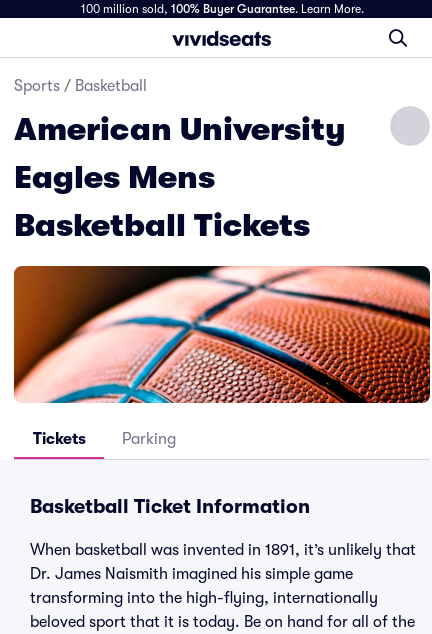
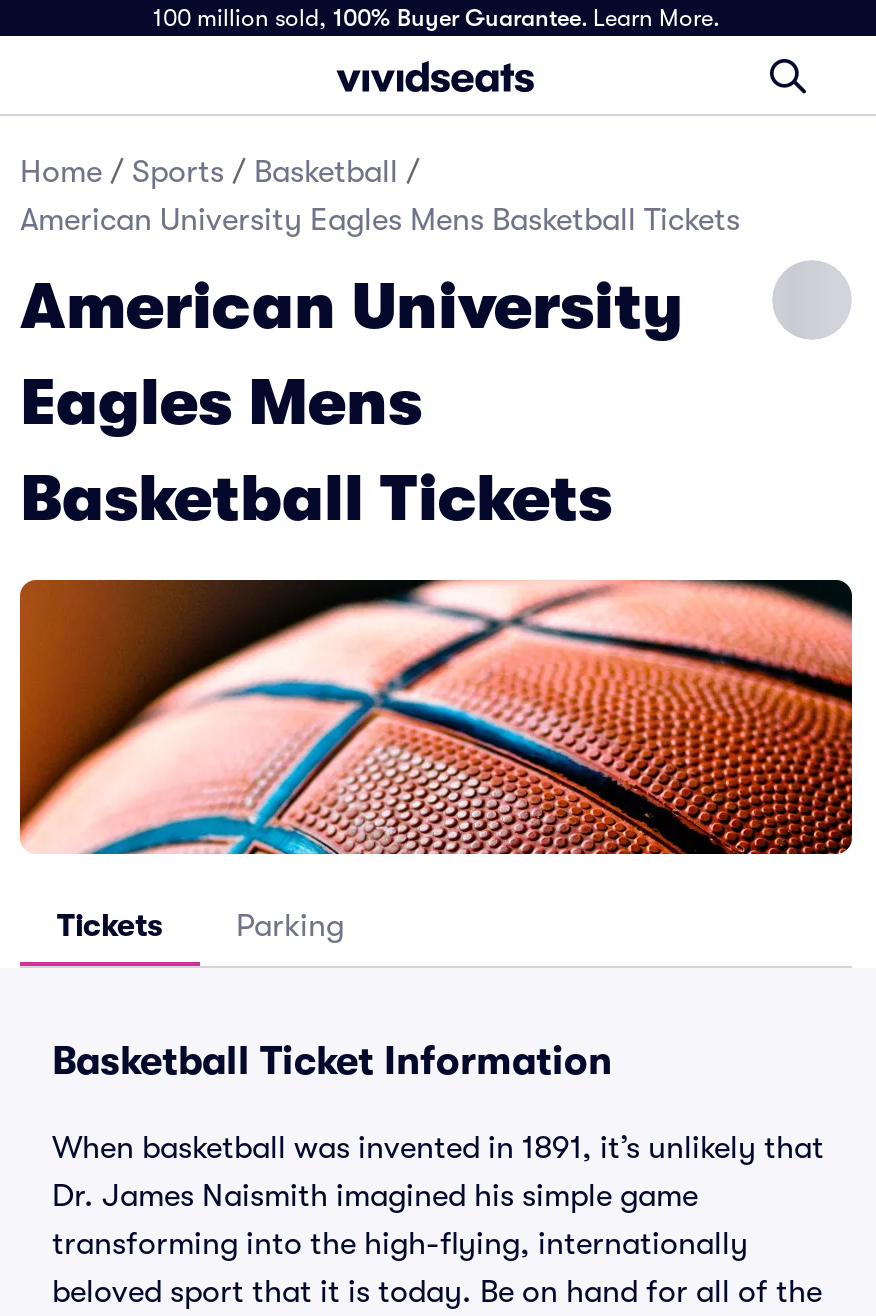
[14,77,147,95] Sports / Basketball -> [20,154,740,238] Home / Sports / Basketball / | American University Eagles Mens Basketball Tickets

